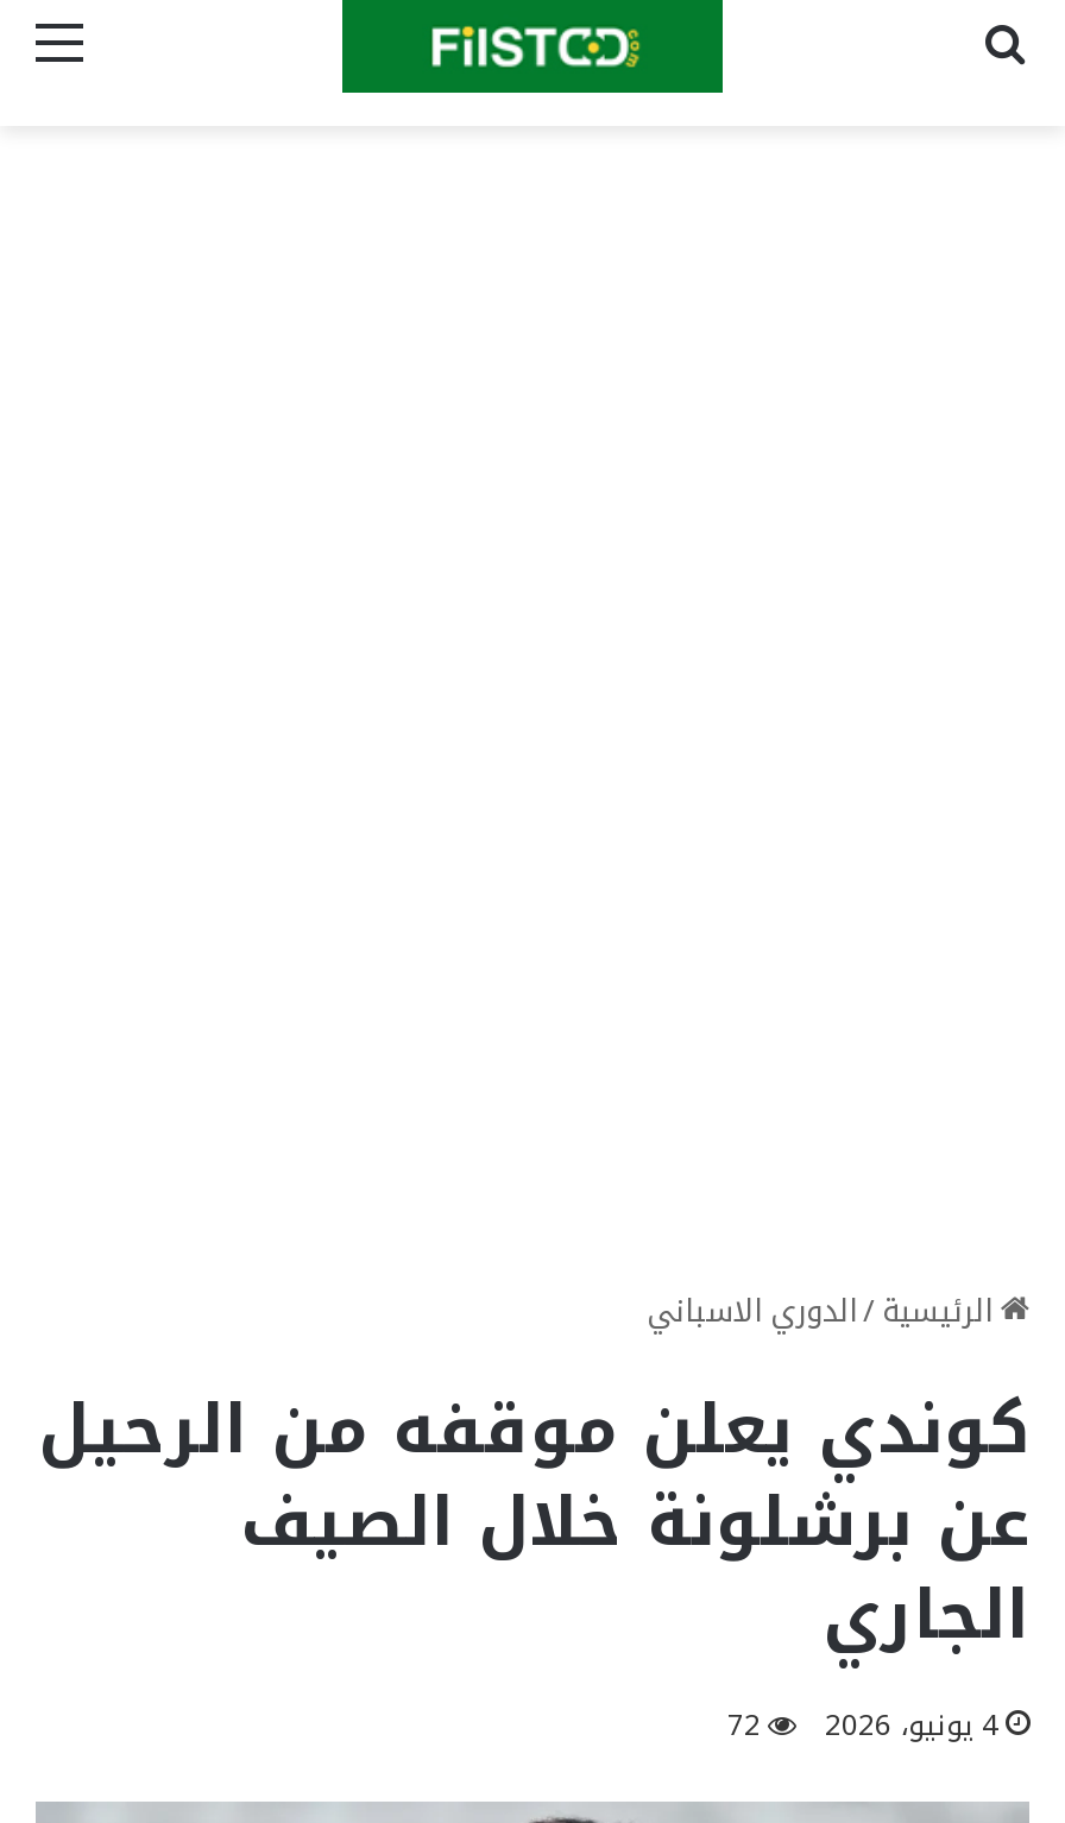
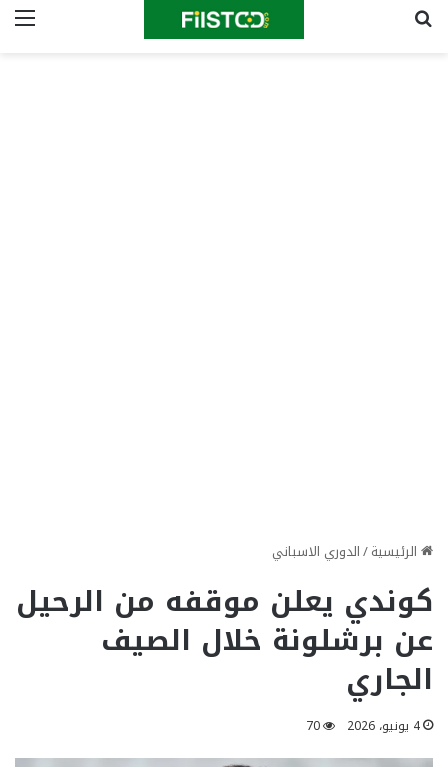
[727,1700,761,1752] 72 -> [306,715,320,737] 70

